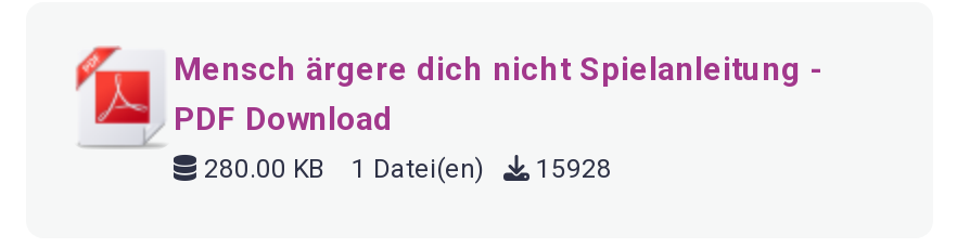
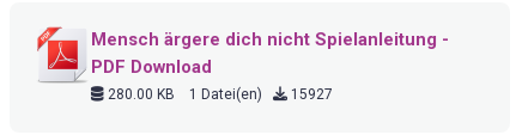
[197,154,612,185] 280.00 KB 1 Datei(en) 15928 -> [104,86,333,102] 280.00 KB 1 Datei(en) 15927

